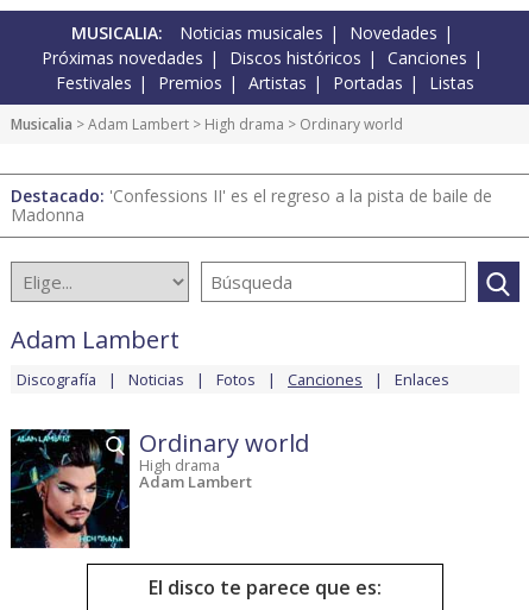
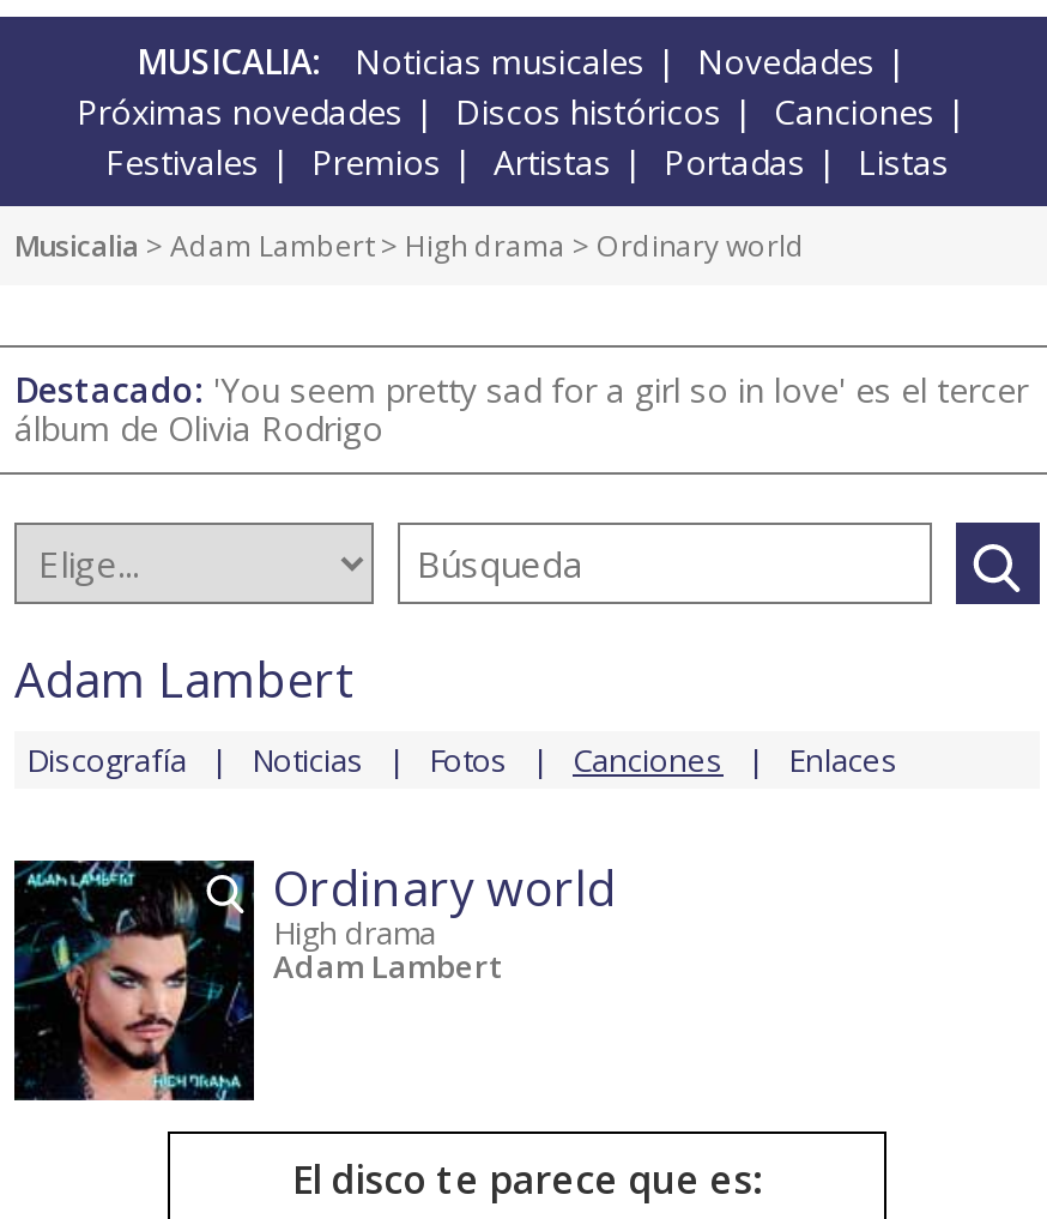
[11,185,492,226] Destacado: 'Confessions II' es el regreso a la pista de baile de | Madonna -> [14,367,1028,451] Destacado: 'You seem pretty sad for a girl so in love' es el tercer | álbum de Olivia Rodrigo

